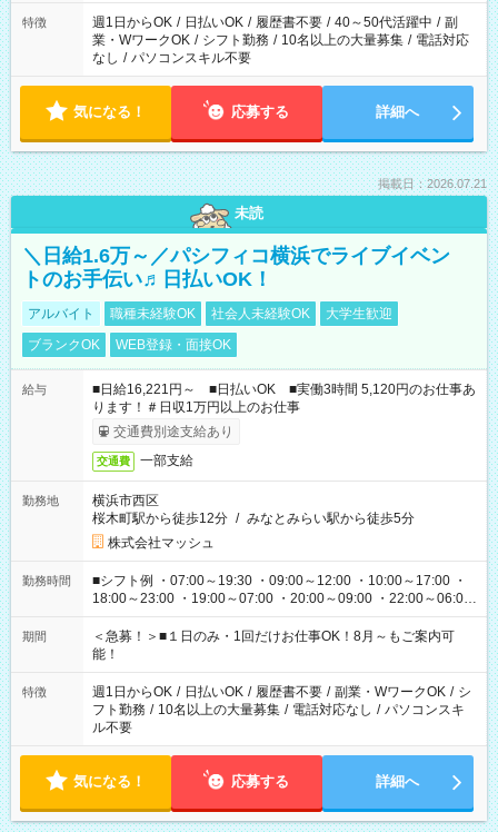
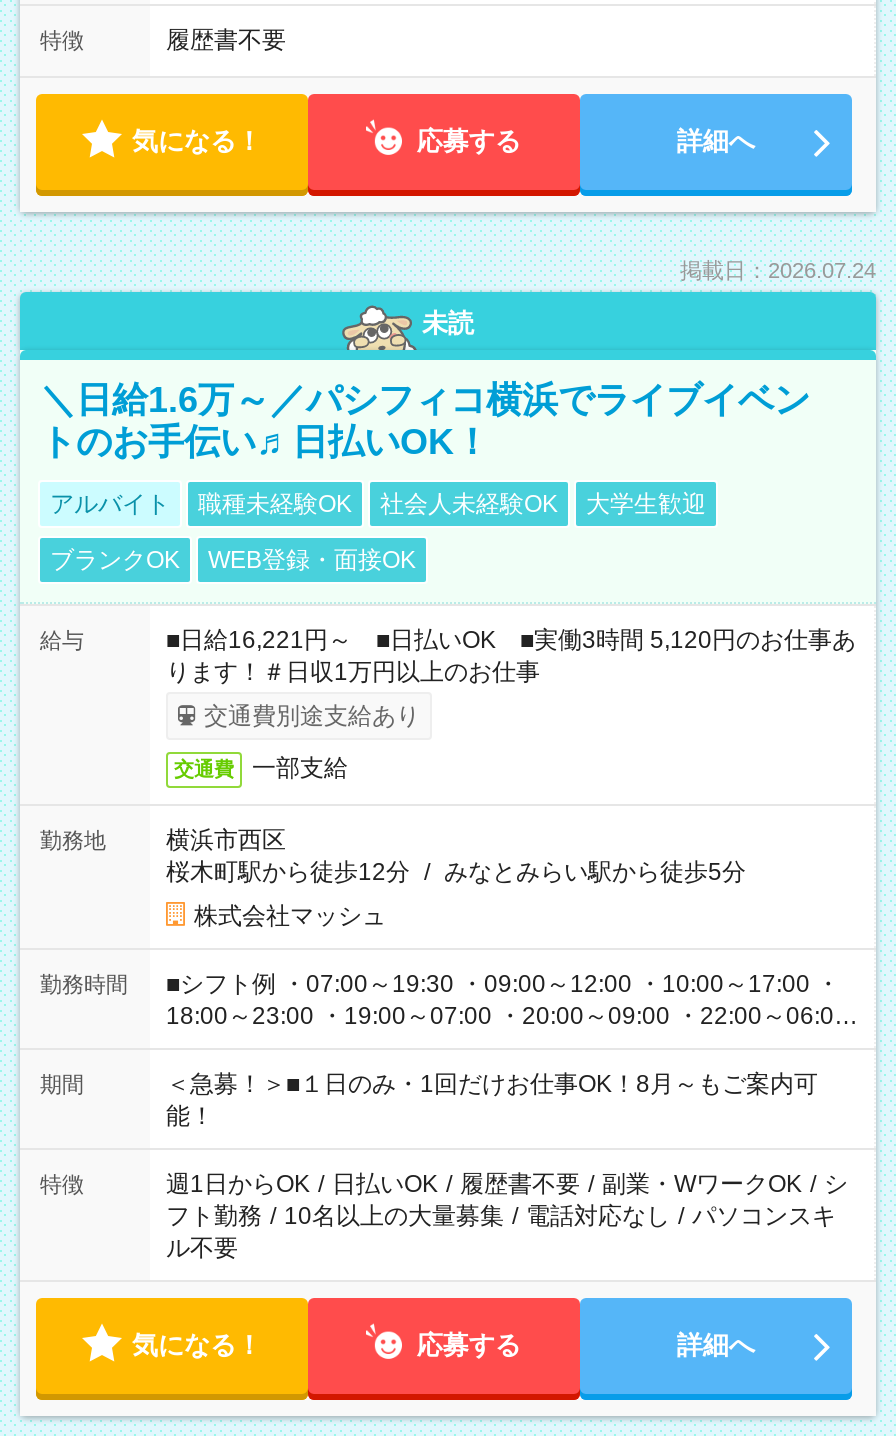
[92,14,469,66] 週1日からOK / 日払いOK / 履歴書不要 / 40～50代活躍中 / 副 | 業・WワークOK / シフト勤務 / 10名以上の大量募集 / 電話対応 | なし / パソコンスキル不要 -> [166,26,286,54] 履歴書不要
[378,177,487,190] 掲載日：2026.07.21 -> [680,258,876,282] 掲載日：2026.07.24

